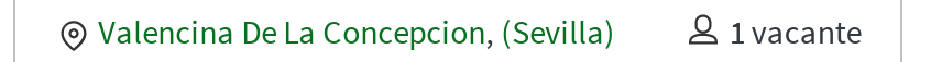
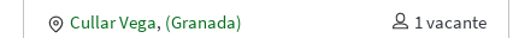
[98,12,615,53] Valencina De La Concepcion, (Sevilla) -> [69,10,242,33] Cullar Vega, (Granada)

